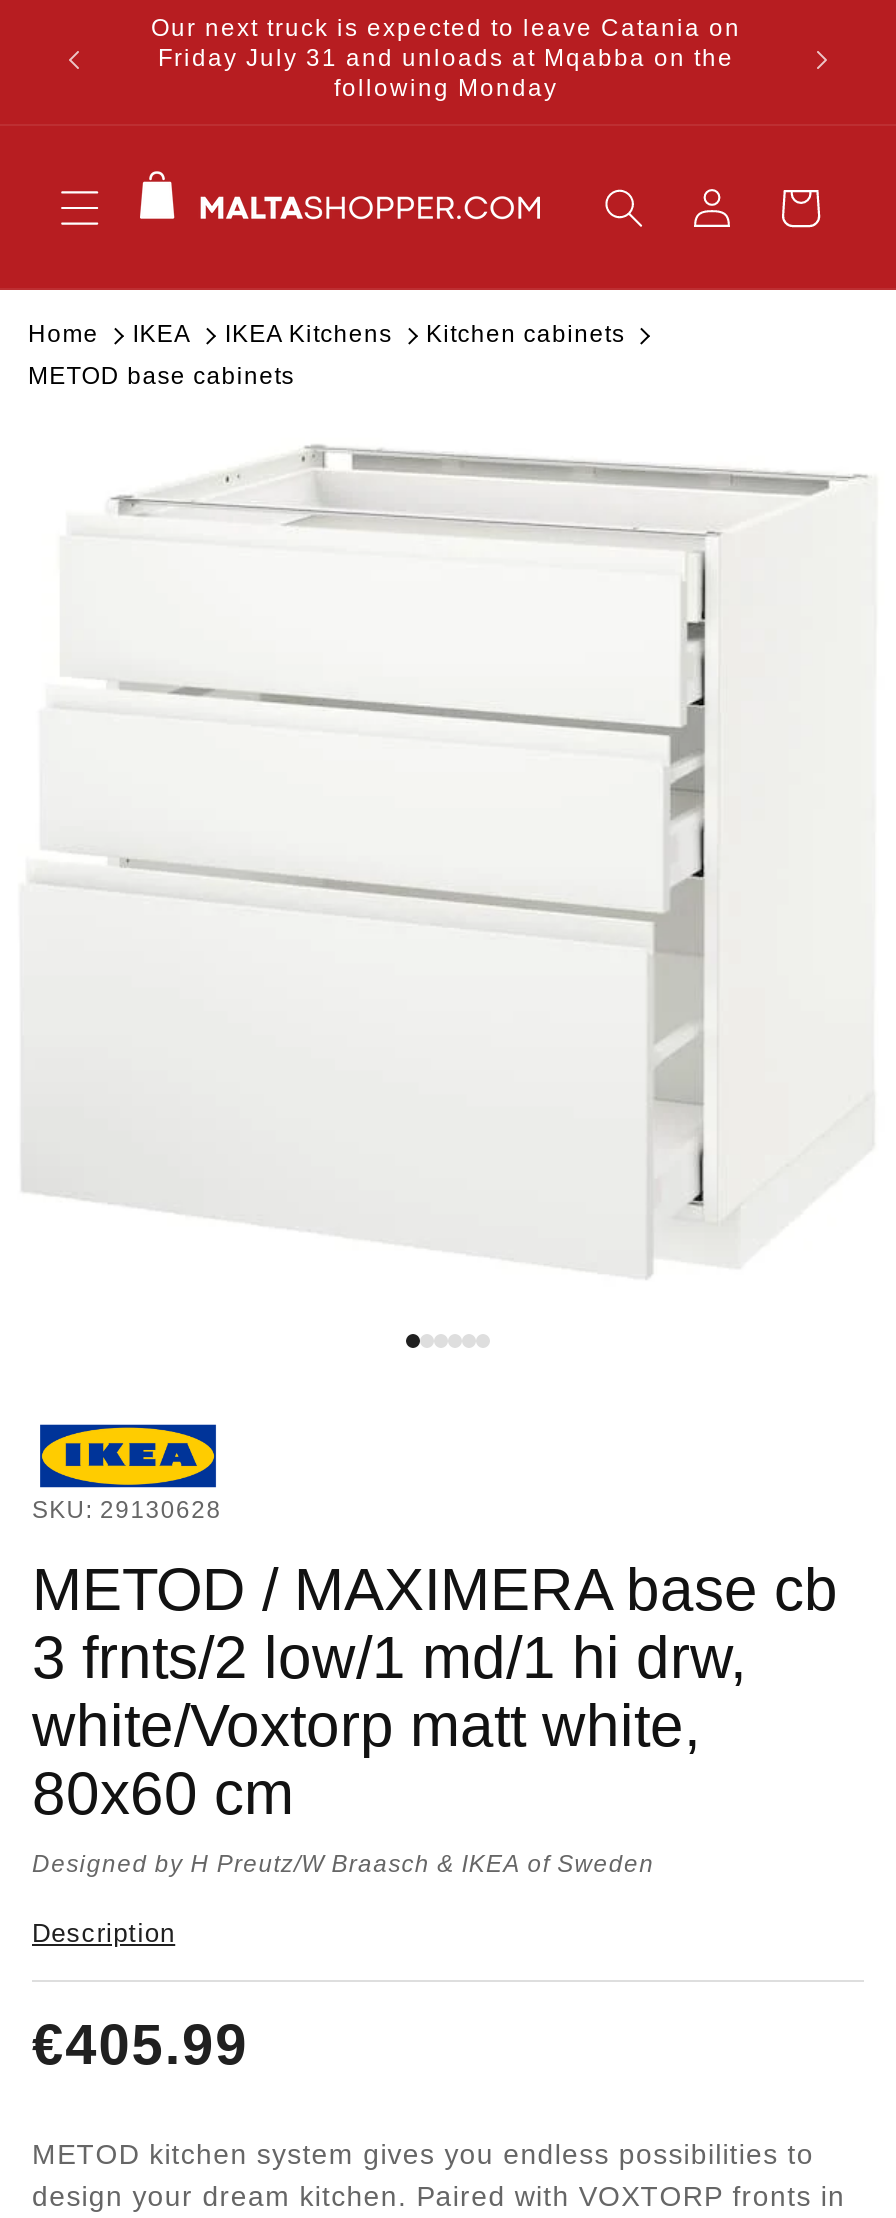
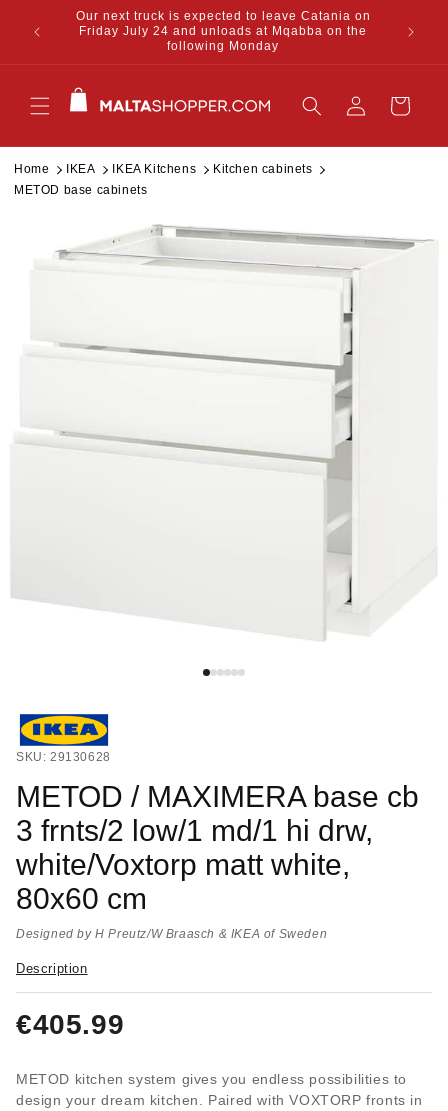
[158,44,734,72] Friday July 31 and unloads at Mqabba on the -> [79,24,367,38] Friday July 24 and unloads at Mqabba on the

